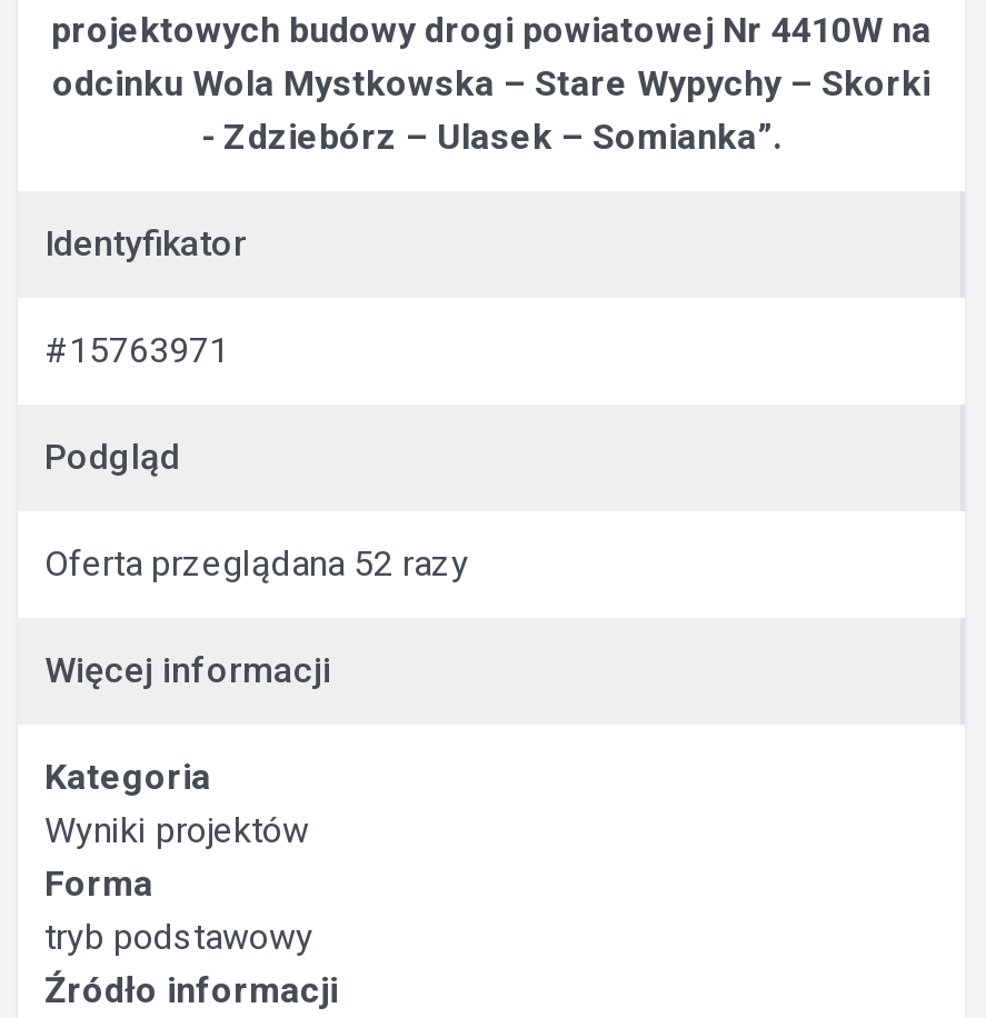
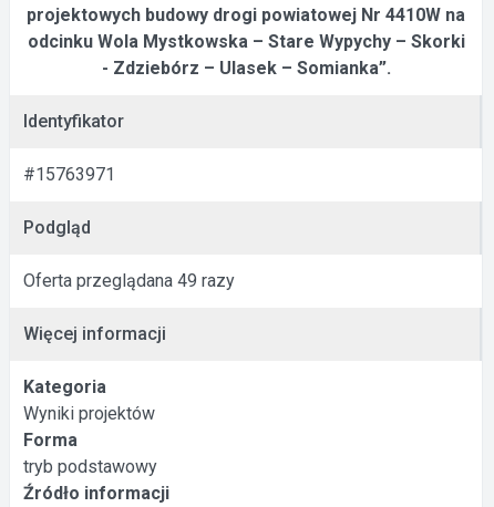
[44,542,469,585] Oferta przeglądana 52 razy -> [23,270,235,291] Oferta przeglądana 49 razy

